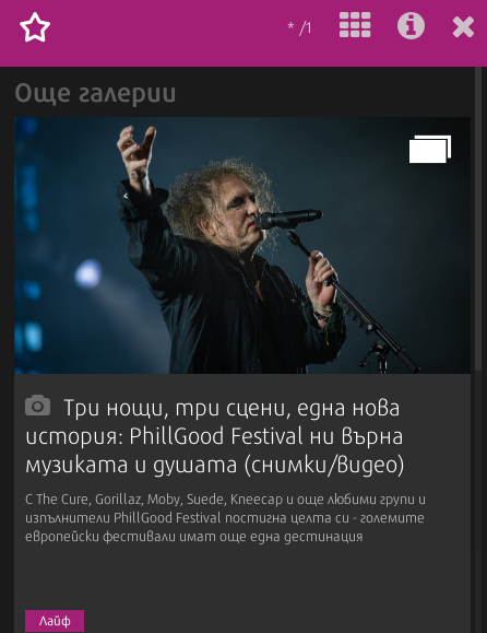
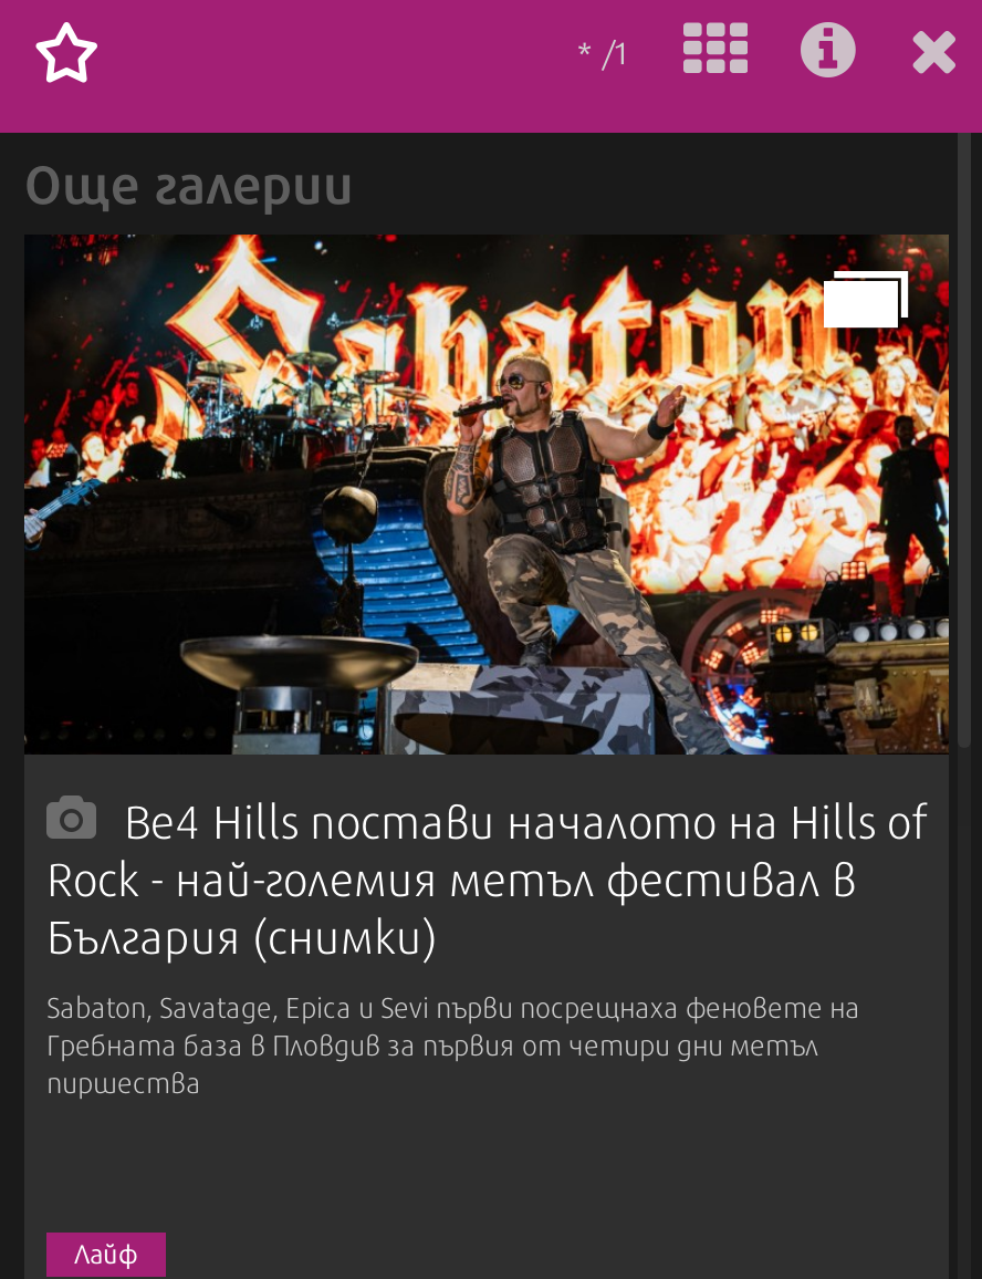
[13,117,471,477] [image] | Три нощи, три сцени, една нова | история: PhillGood Festival ни върна | музиката и душата (снимки/видео) -> [22,232,951,963] [image] | Be4 Hills постави началото на Hills of | Rock - най-големия метъл фестивал в | България (снимки)
[25,493,426,545] С The Cure, Gorillaz, Moby, Suede, Kneecap и още любими групи и | изпълнители PhillGood Festival постигна целта си - големите | европейски фестивали имат още една дестинация -> [46,996,860,1100] Sabaton, Savatage, Epica и Sevi първи посрещнаха феновете на | Гребната база в Пловдив за първия от четири дни метъл | пиршества

